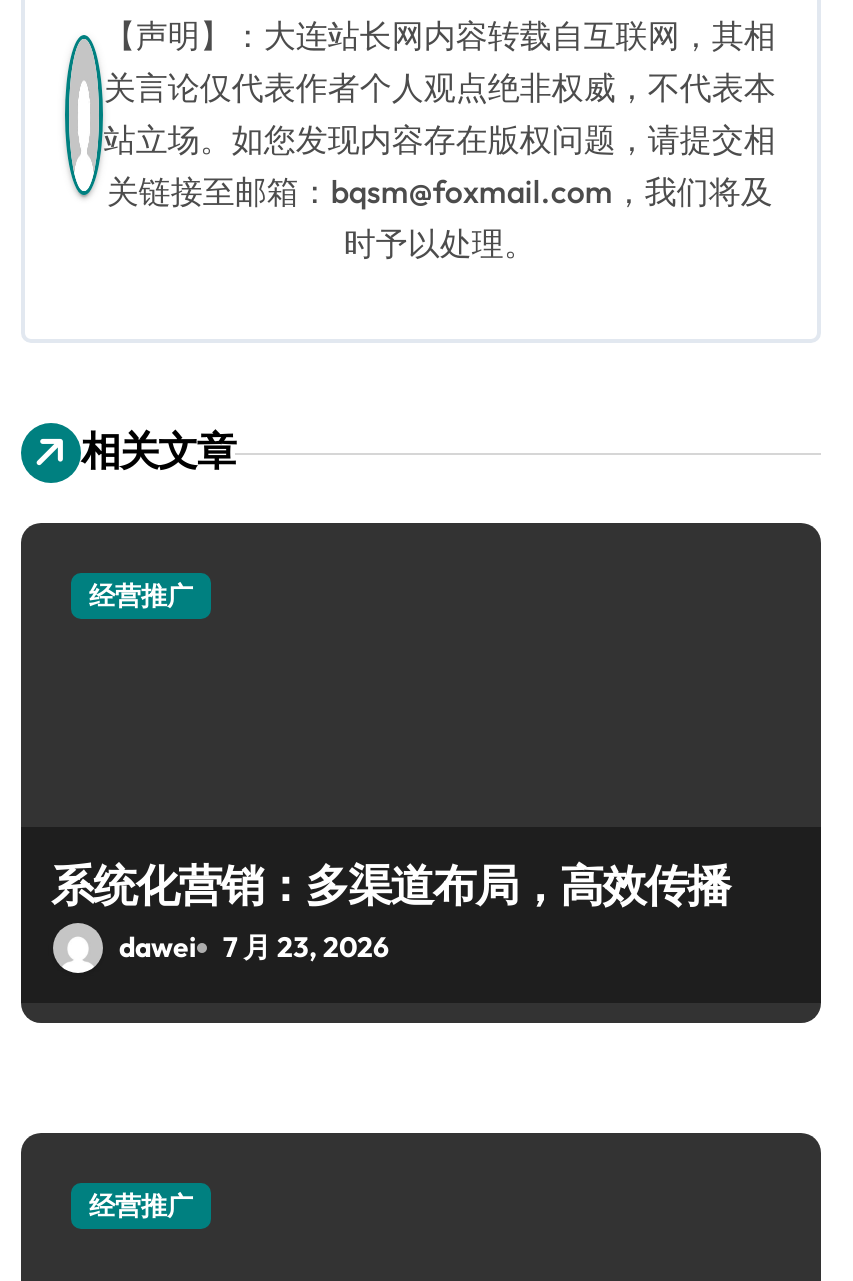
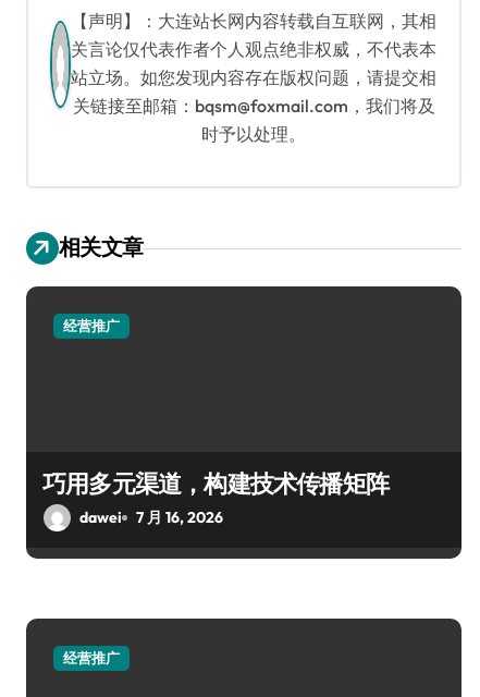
[51,857,730,913] 系统化营销：多渠道布局，高效传播 -> [42,468,389,499] 巧用多元渠道，构建技术传播矩阵
[119,929,389,965] dawei 7 月 23, 2026 -> [79,508,223,527] dawei 7 月 16, 2026

